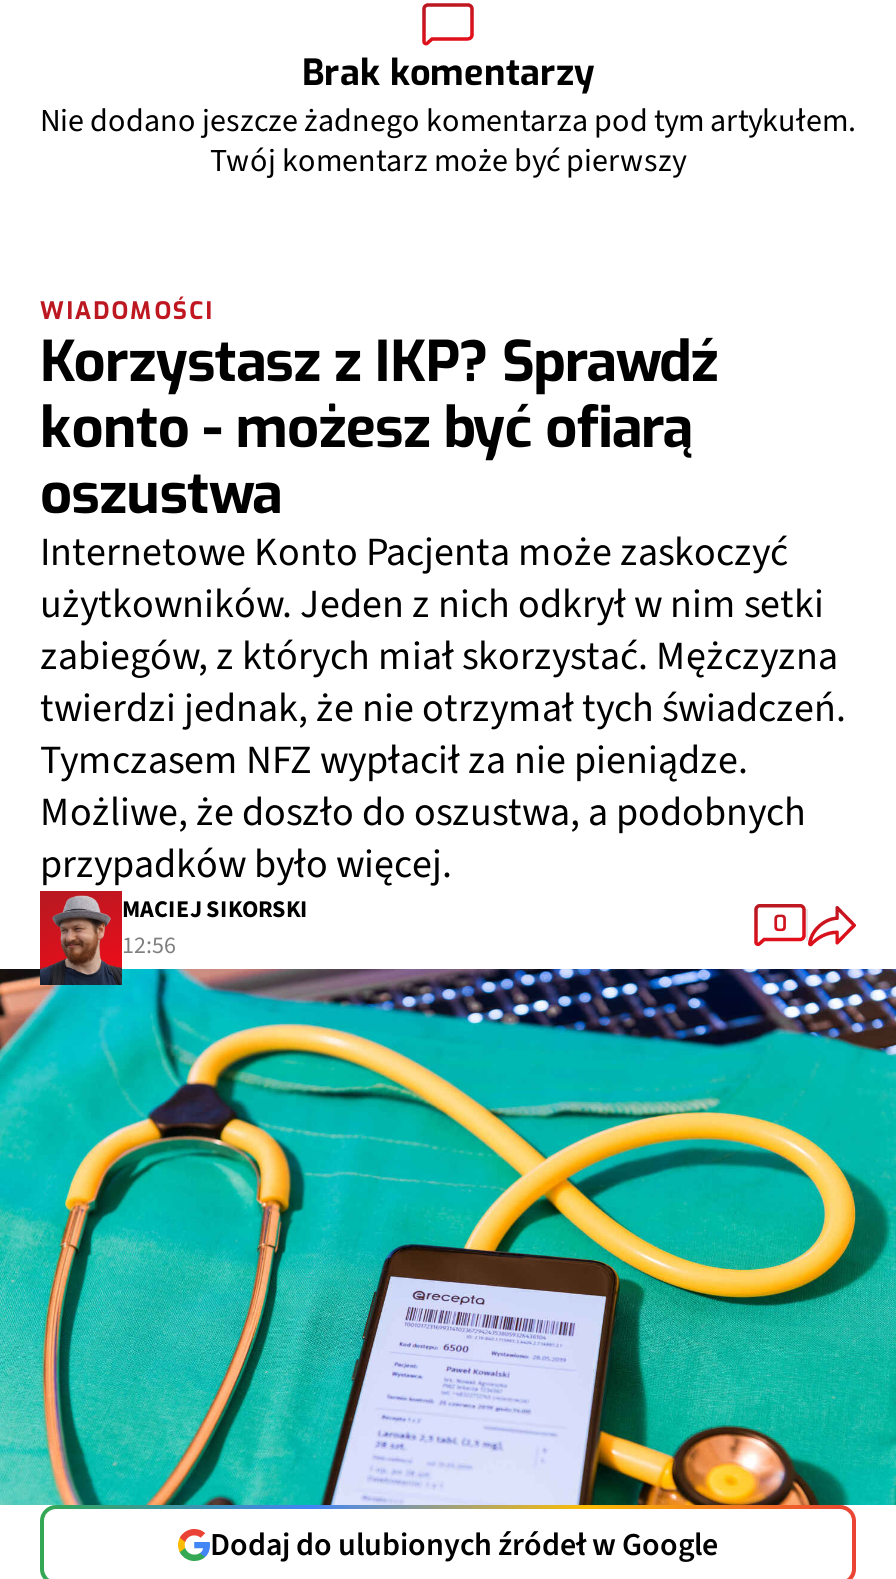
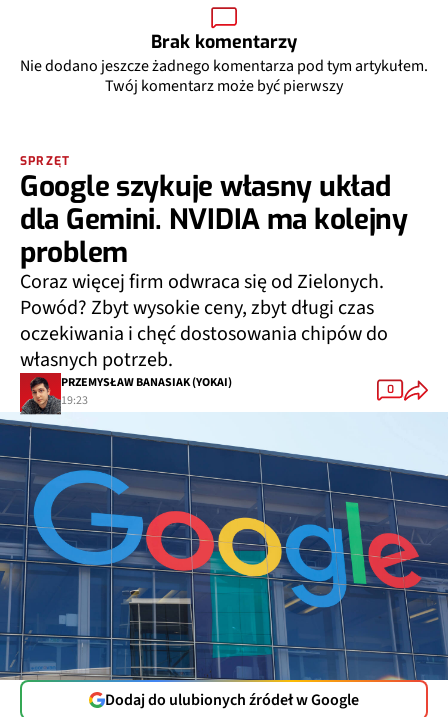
[6,294,890,1507] [image] | WIADOMOŚCI | Korzystasz z IKP? Sprawdź | konto - możesz być ofiarą | oszustwa | Internetowe Konto Pacjenta może zaskoczyć | użytkowników. Jeden z nich odkrył w nim setki | zabiegów, z których miał skorzystać. Mężczyzna | twierdzi jednak, że nie otrzymał tych świadczeń. | Tymczasem NFZ wypłacił za nie pieniądze. | Możliwe, że doszło do oszustwa, a podobnych | przypadków było więcej. | MACIEJ SIKORSKI | 12:56 -> [3,153,445,681] [image] | SPRZĘT | Google szykuje własny układ | dla Gemini. NVIDIA ma kolejny | problem | Coraz więcej firm odwraca się od Zielonych. | Powód? Zbyt wysokie ceny, zbyt długi czas | oczekiwania i chęć dostosowania chipów do | własnych potrzeb. | PRZEMYSŁAW BANASIAK (YOKAI) | 19:23

